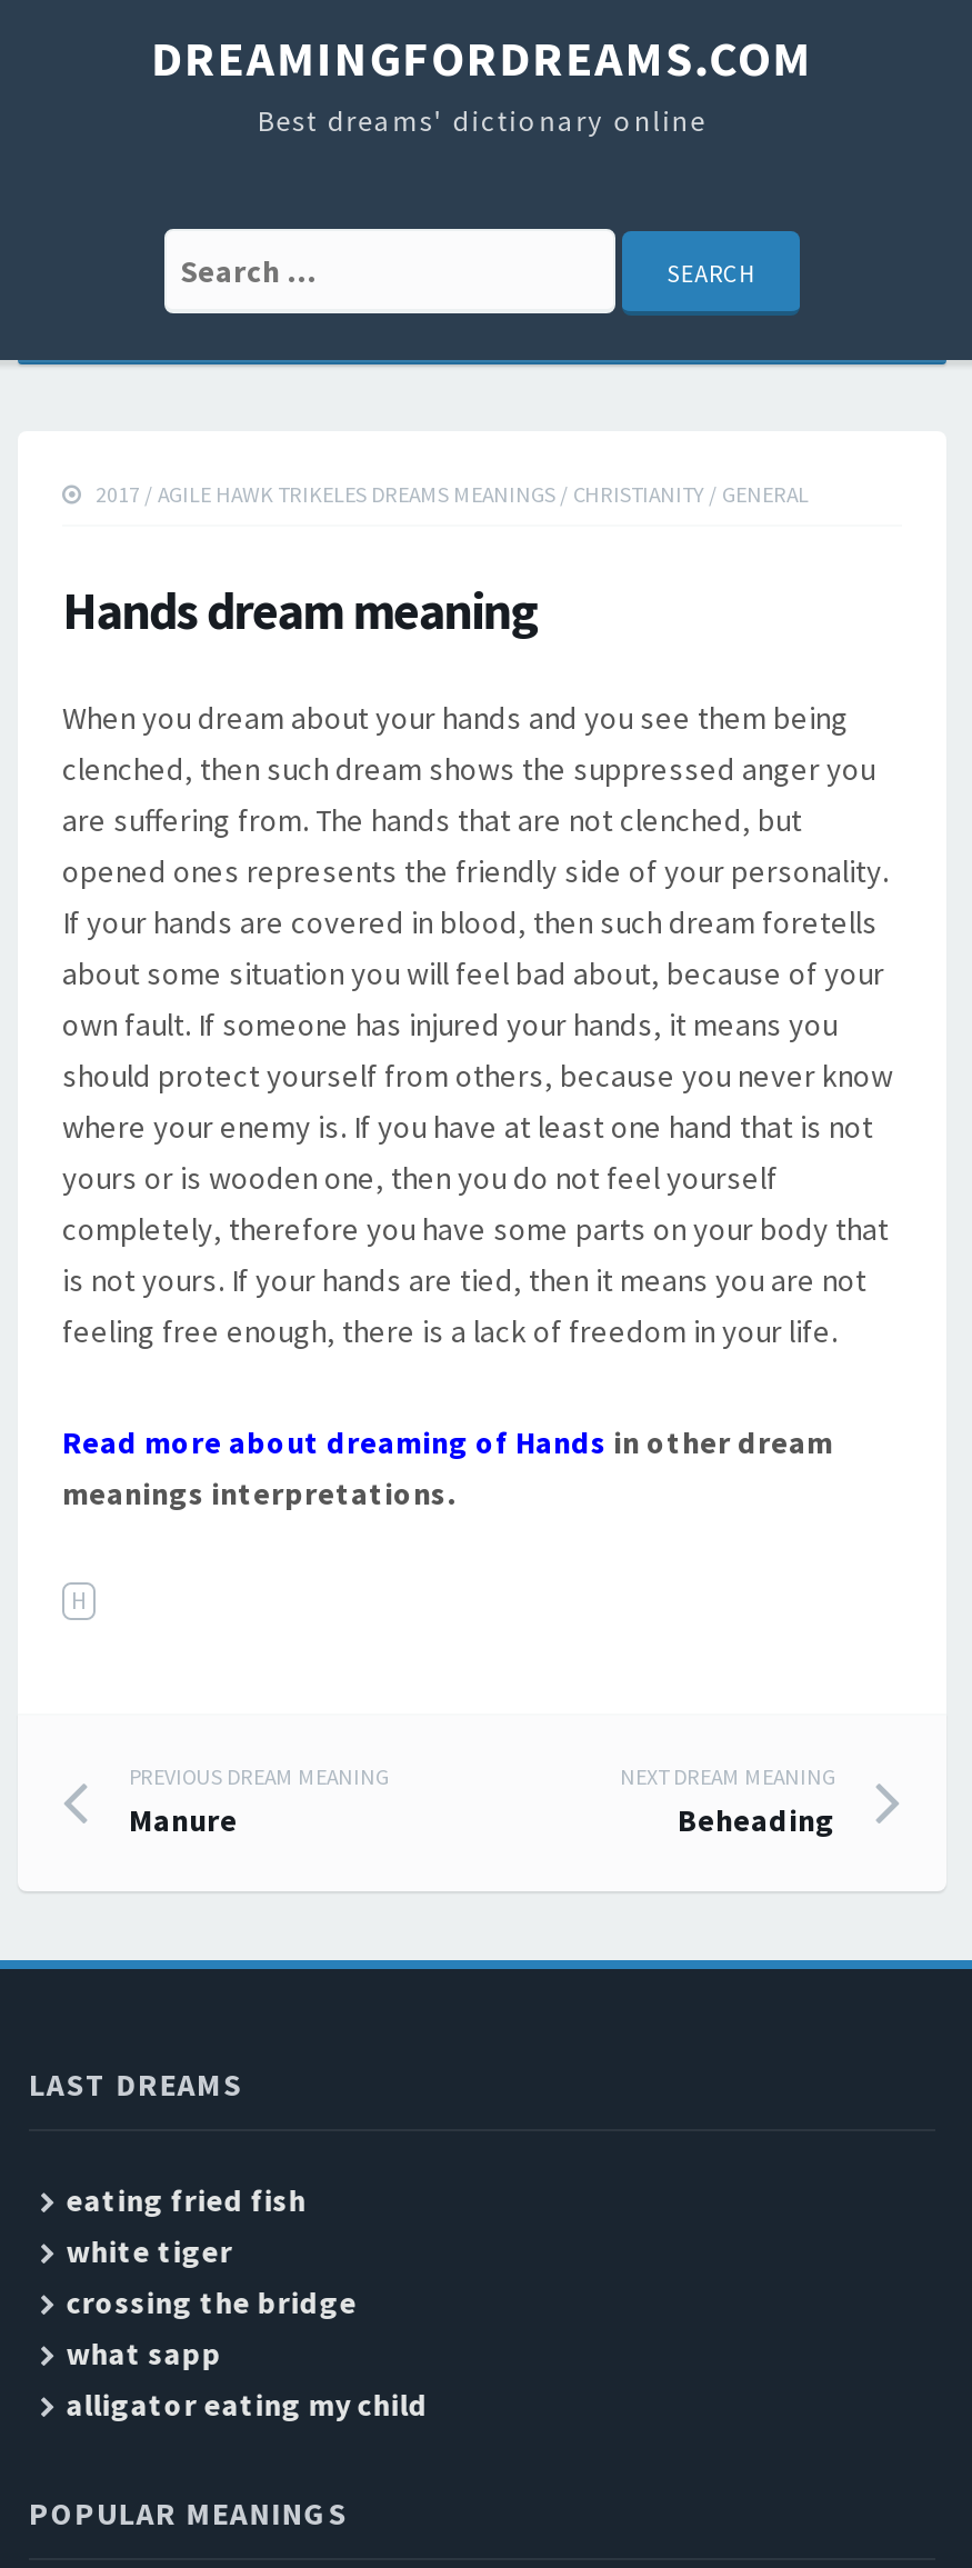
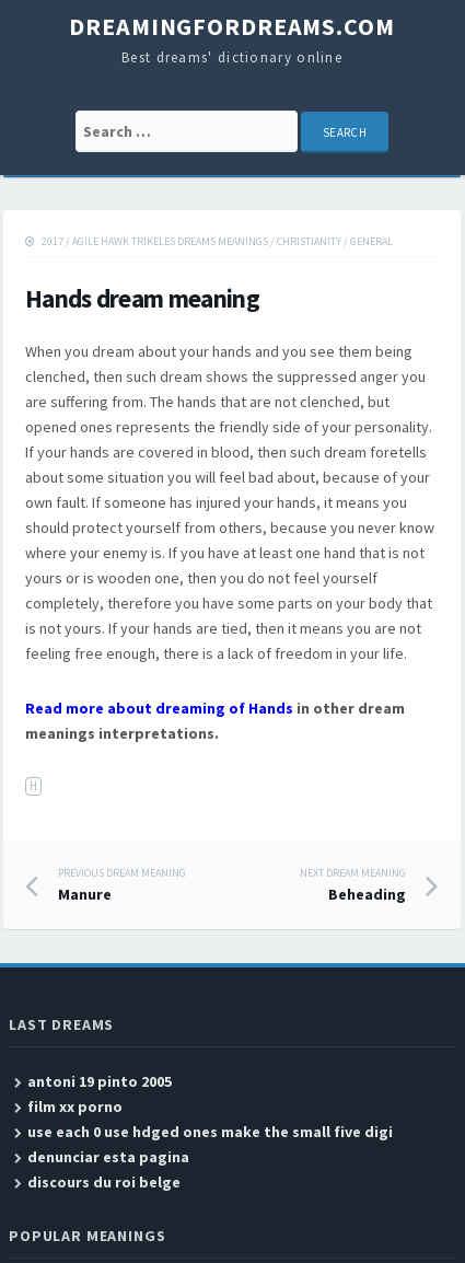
[66,2180,428,2425] eating fried fish | white tiger | crossing the bridge | what sapp | alligator eating my child -> [27,1071,393,1192] antoni 19 pinto 2005 | film xx porno | use each 0 use hdged ones make the small five digi | denunciar esta pagina | discours du roi belge

